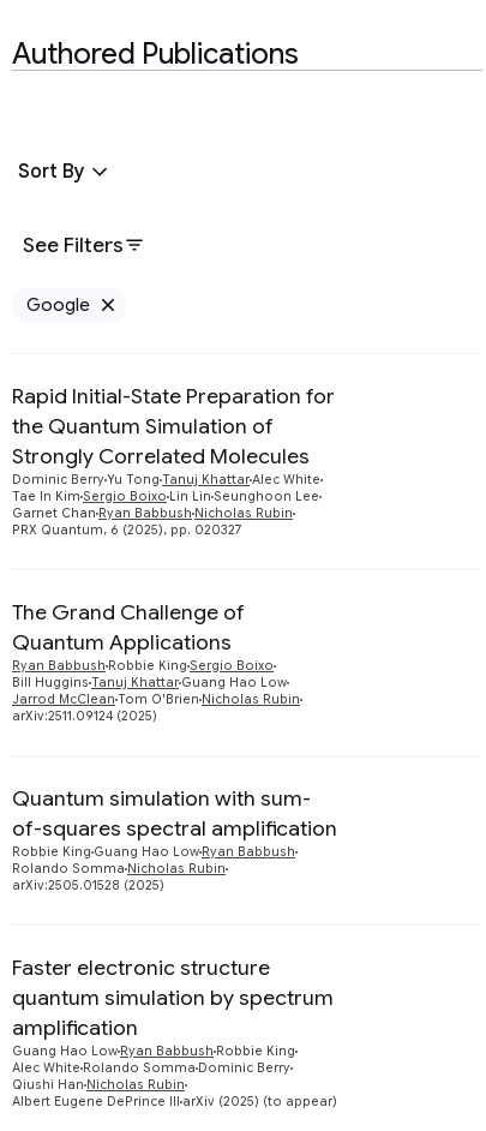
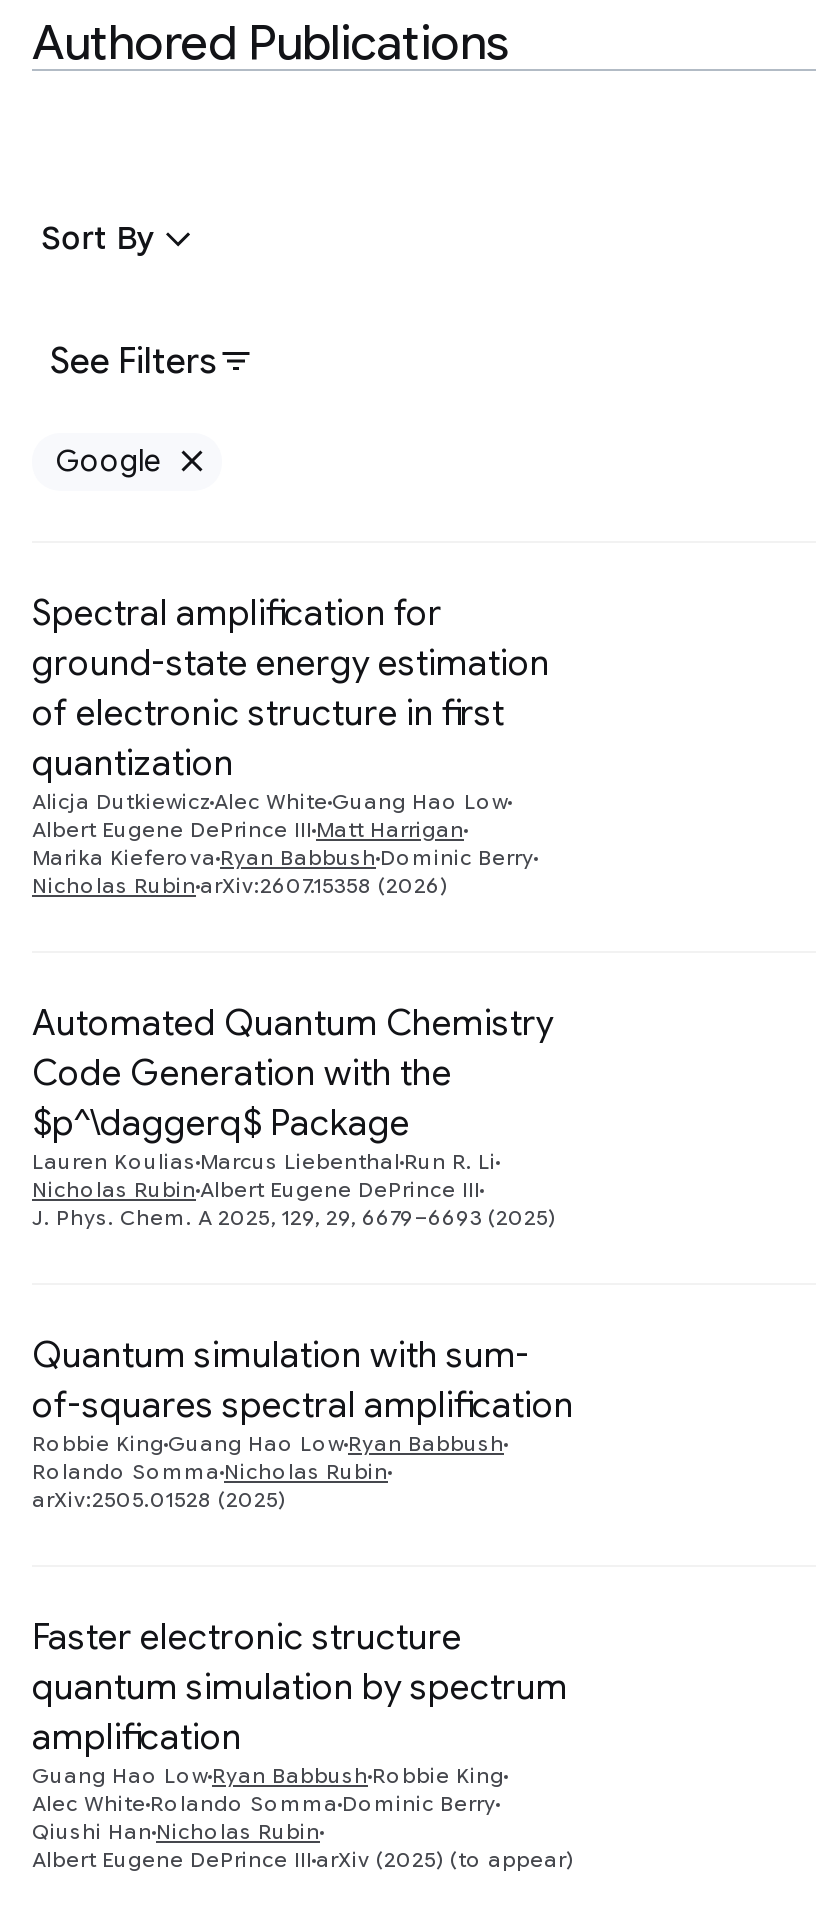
[12,383,335,538] Rapid Initial-State Preparation for | the Quantum Simulation of | Strongly Correlated Molecules | Dominic Berry Yu Tong Tanuj Khattar Alec White | Tae In Kim Sergio Boixo Lin Lin Seunghoon Lee | Garnet Chan Ryan Babbush Nicholas Rubin | PRX Quantum, 6 (2025), pp. 020327 -> [32,591,550,899] Spectral amplification for | ground-state energy estimation | of electronic structure in first | quantization | Alicja Dutkiewicz Alec White Guang Hao Low | Albert Eugene DePrince III Matt Harrigan | Marika Kieferova Ryan Babbush Dominic Berry | Nicholas Rubin arXiv:2607.15358 (2026)
[12,599,300,724] The Grand Challenge of | Quantum Applications | Ryan Babbush Robbie King Sergio Boixo | Bill Huggins Tanuj Khattar Guang Hao Low | Jarrod McClean Tom O'Brien Nicholas Rubin | arXiv:2511.09124 (2025) -> [32,1001,556,1231] Automated Quantum Chemistry | Code Generation with the | $p^\daggerq$ Package | Lauren Koulias Marcus Liebenthal Run R. Li | Nicholas Rubin Albert Eugene DePrince III | J. Phys. Chem. A 2025, 129, 29, 6679–6693 (2025)

